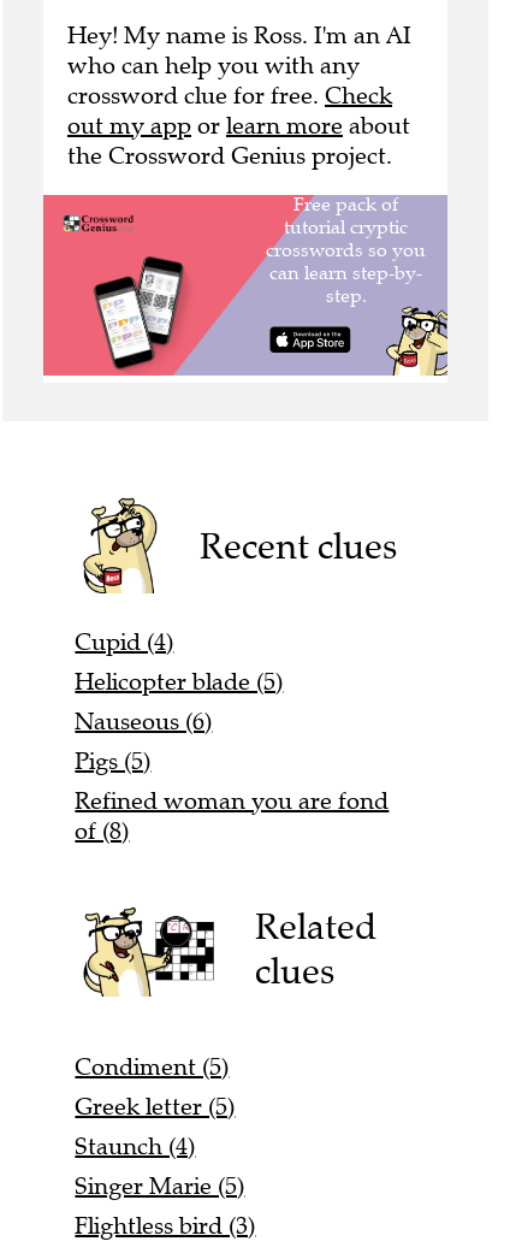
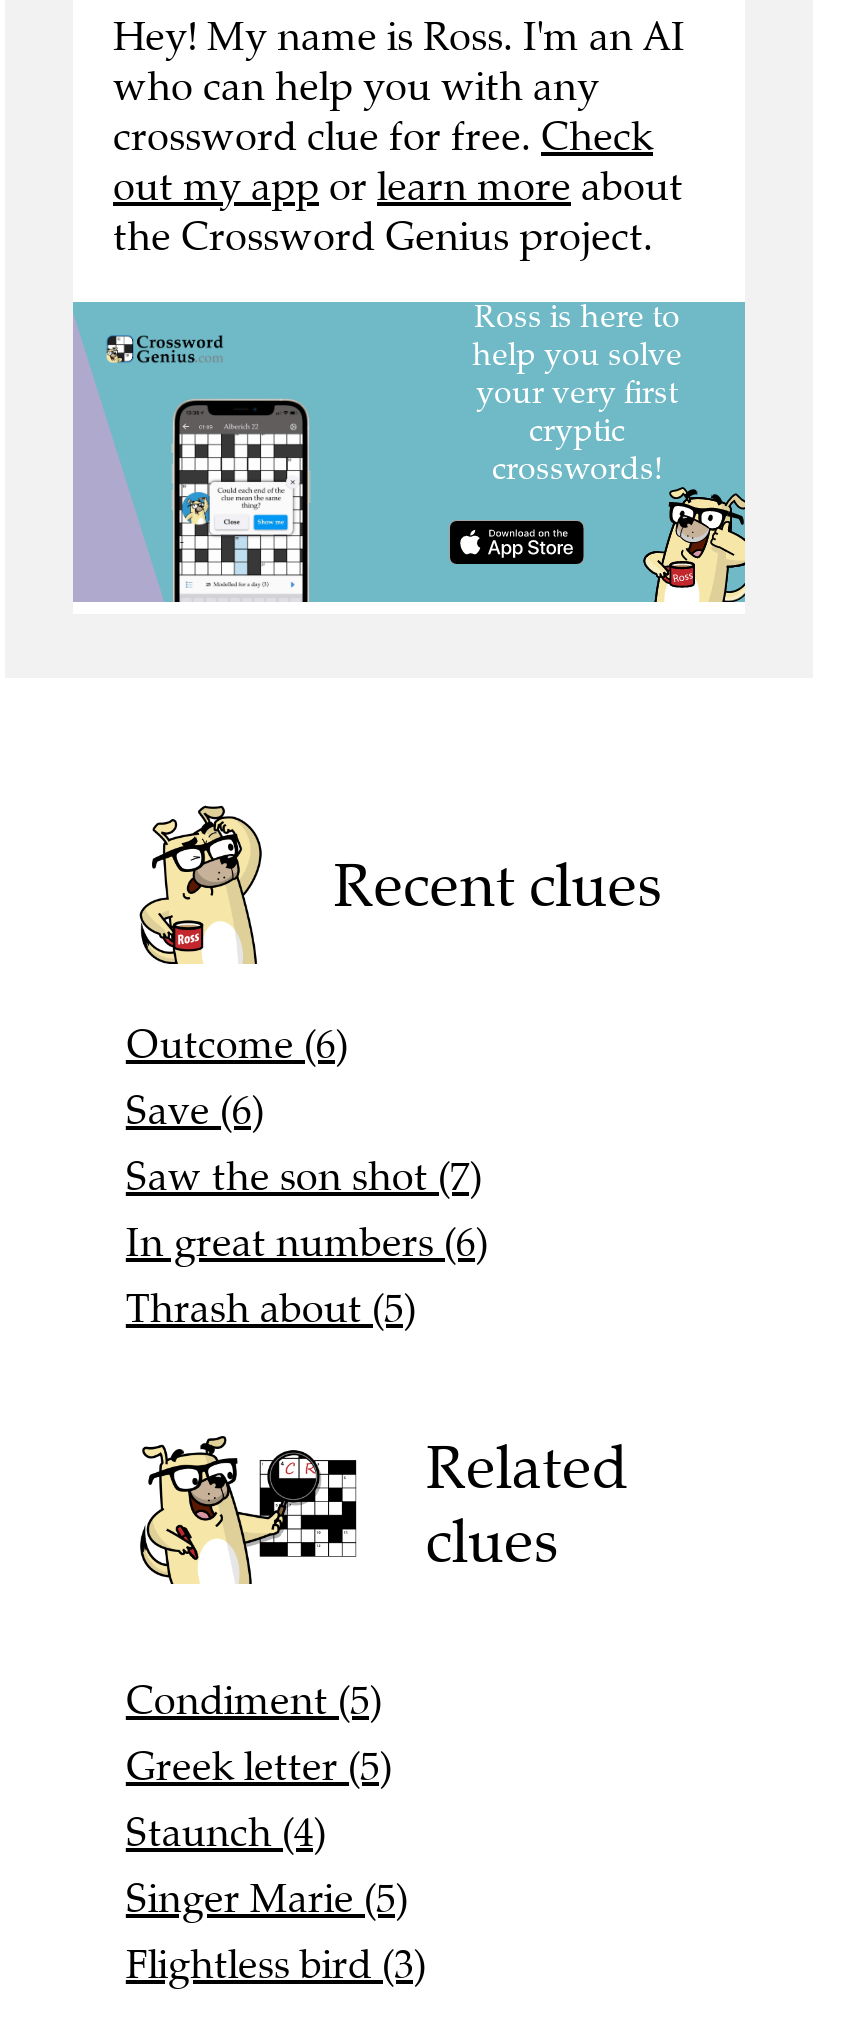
[42,194,447,377] [image] -> [71,300,745,604] [image]
[75,627,389,846] Cupid (4) | Helicopter blade (5) | Nauseous (6) | Pigs (5) | Refined woman you are fond | of (8) -> [126,1019,488,1333] Outcome (6) | Save (6) | Saw the son shot (7) | In great numbers (6) | Thrash about (5)

